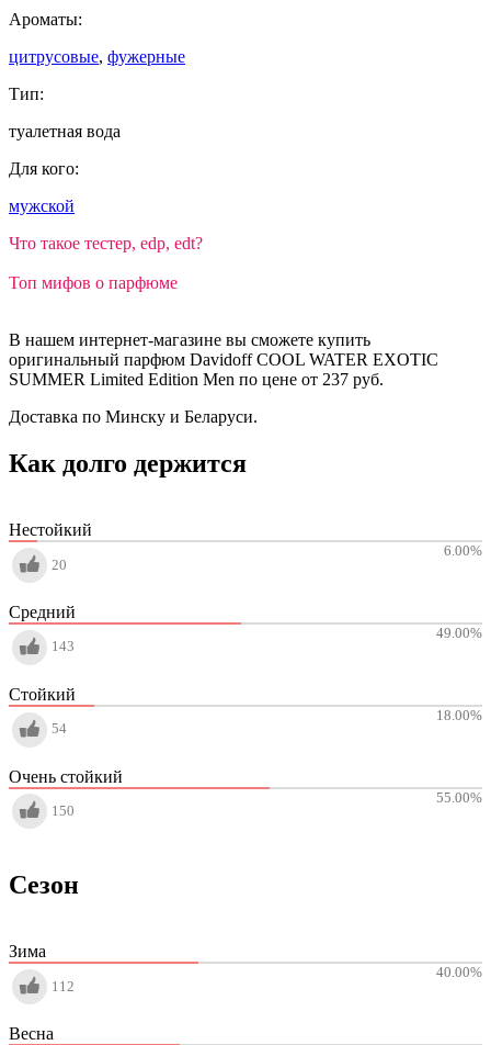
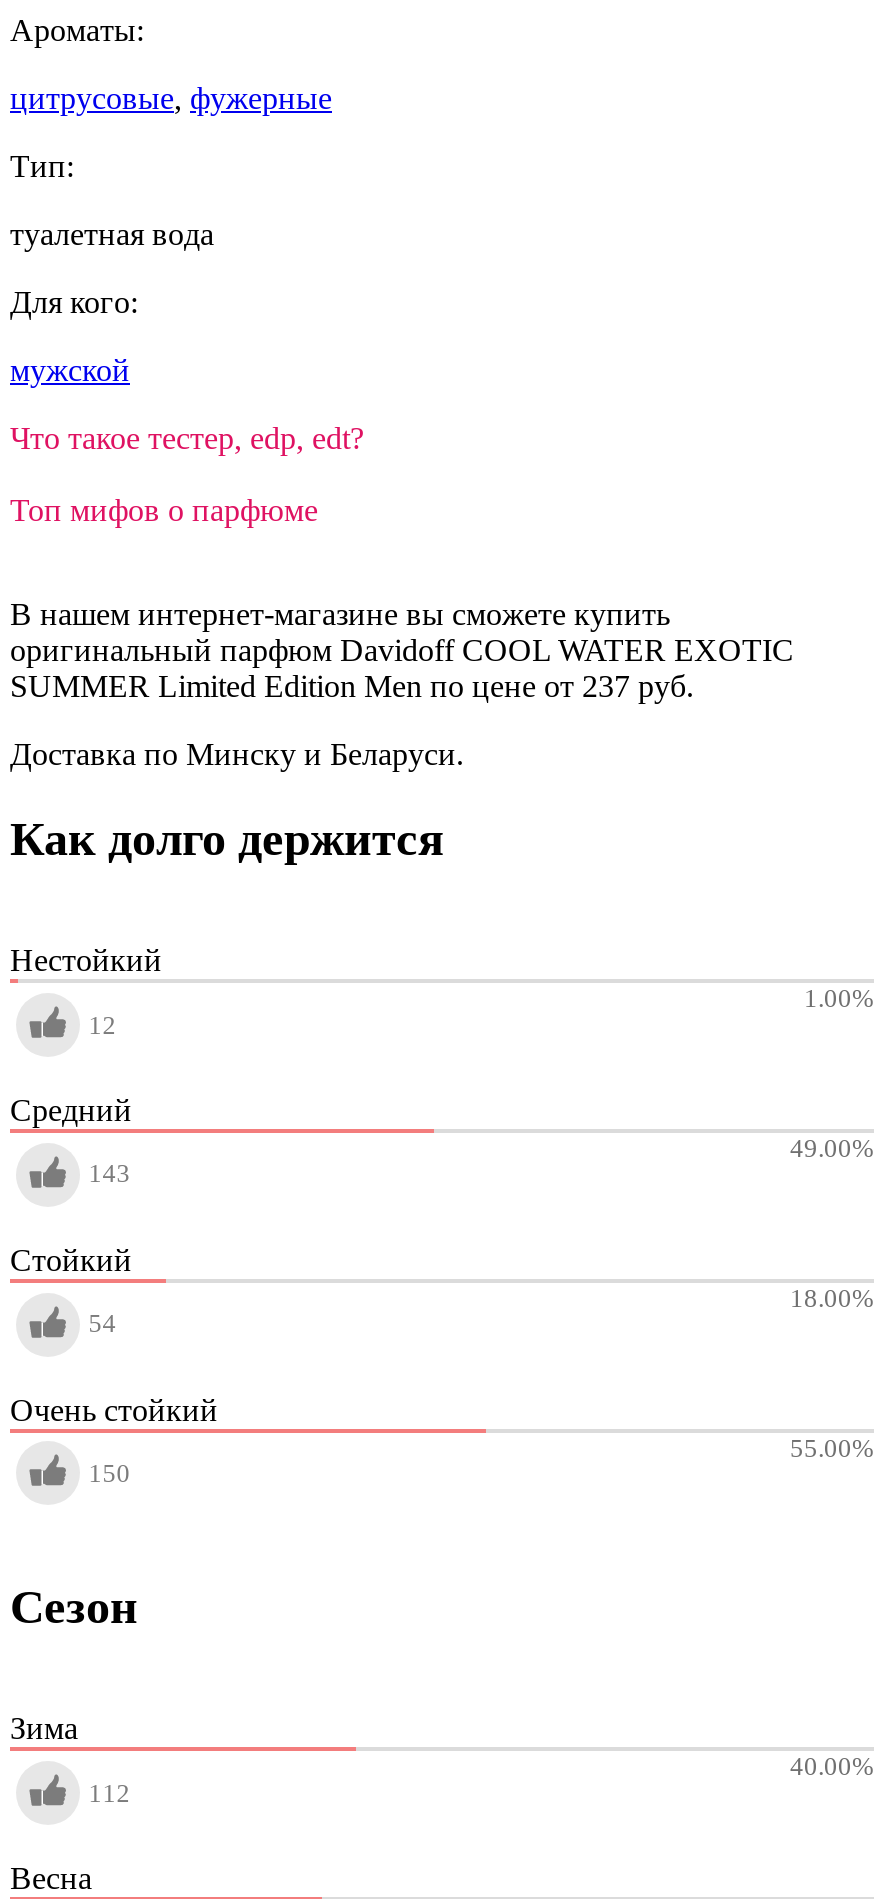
[444,544,482,559] 6.00% -> [804,985,874,1013] 1.00%
[52,558,67,573] 20 -> [88,1011,116,1039] 12

